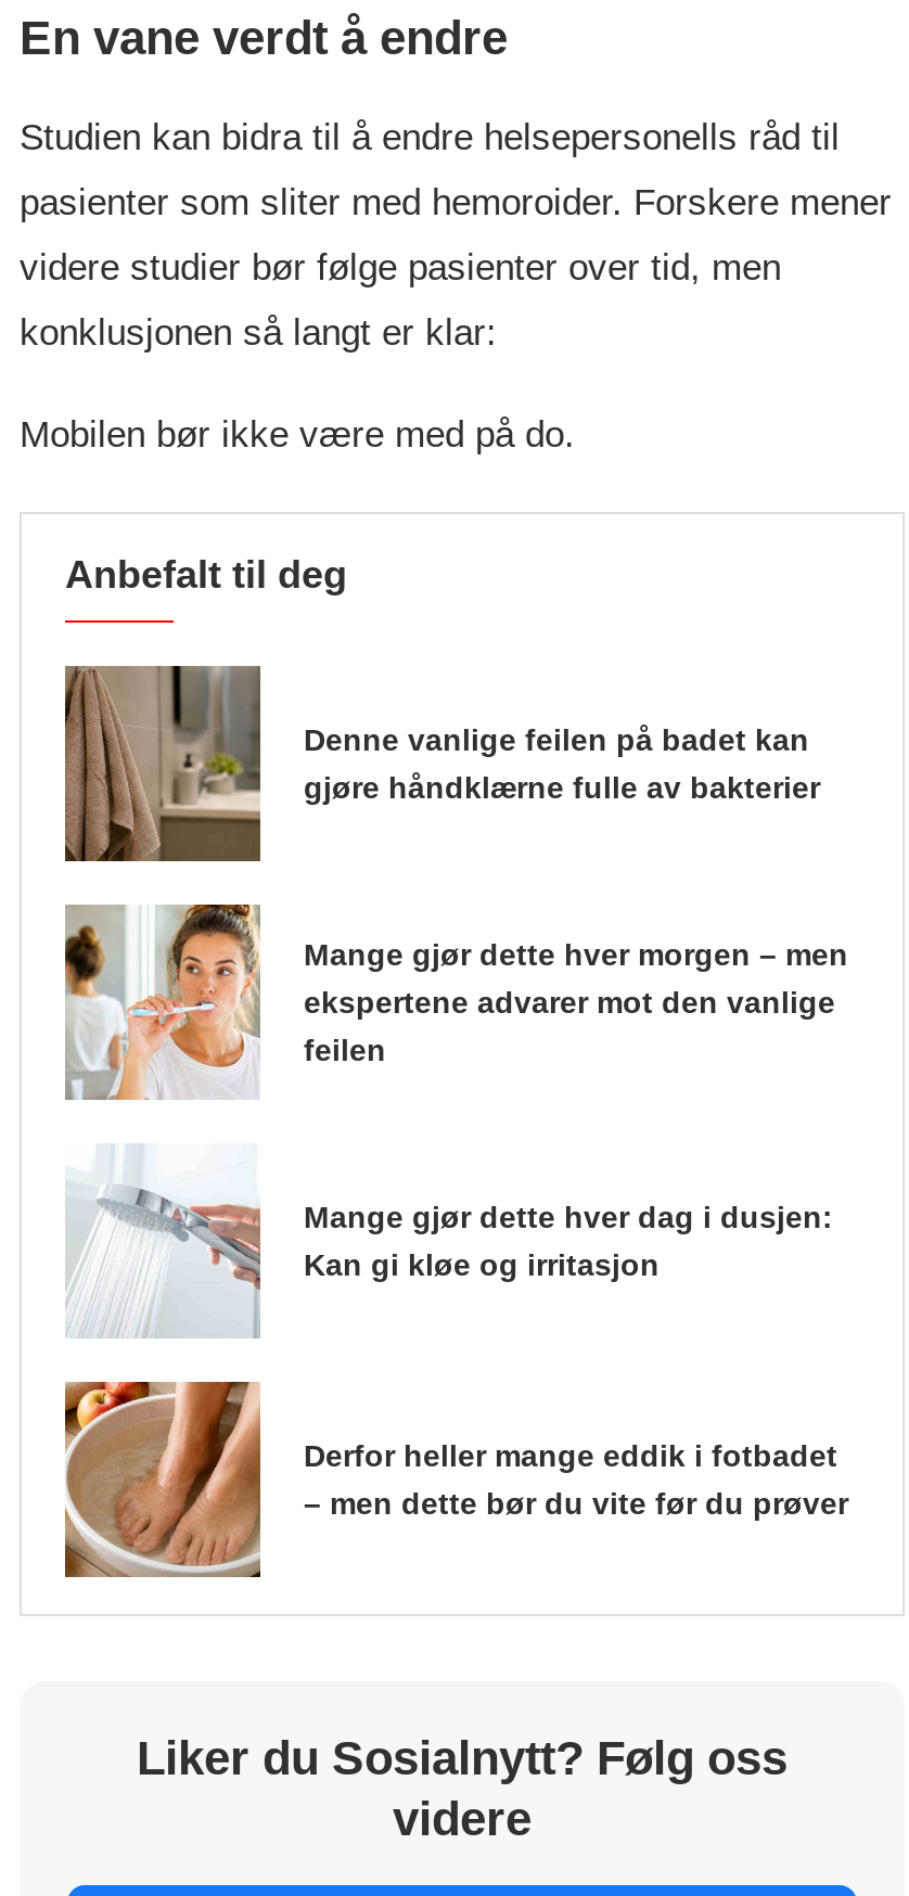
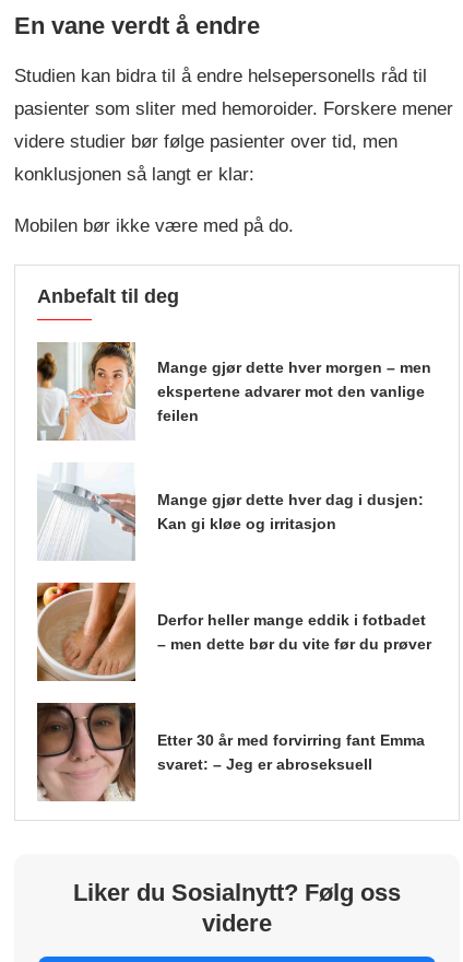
[63,664,820,863] [image] | Denne vanlige feilen på badet kan | gjøre håndklærne fulle av bakterier -> none
moved [61,900,848,1521] -> [35,340,431,653]: [image] | Mange gjør dette hver morgen – men | ekspertene advarer mot den vanlige | feilen | Mange gjør dette hver dag i dusjen: | Kan gi kløe og irritasjon | Derfor heller mange eddik i fotbadet | – men dette bør du vite før du prøver
none -> [36,702,425,801] [image] | Etter 30 år med forvirring fant Emma | svaret: – Jeg er abroseksuell

